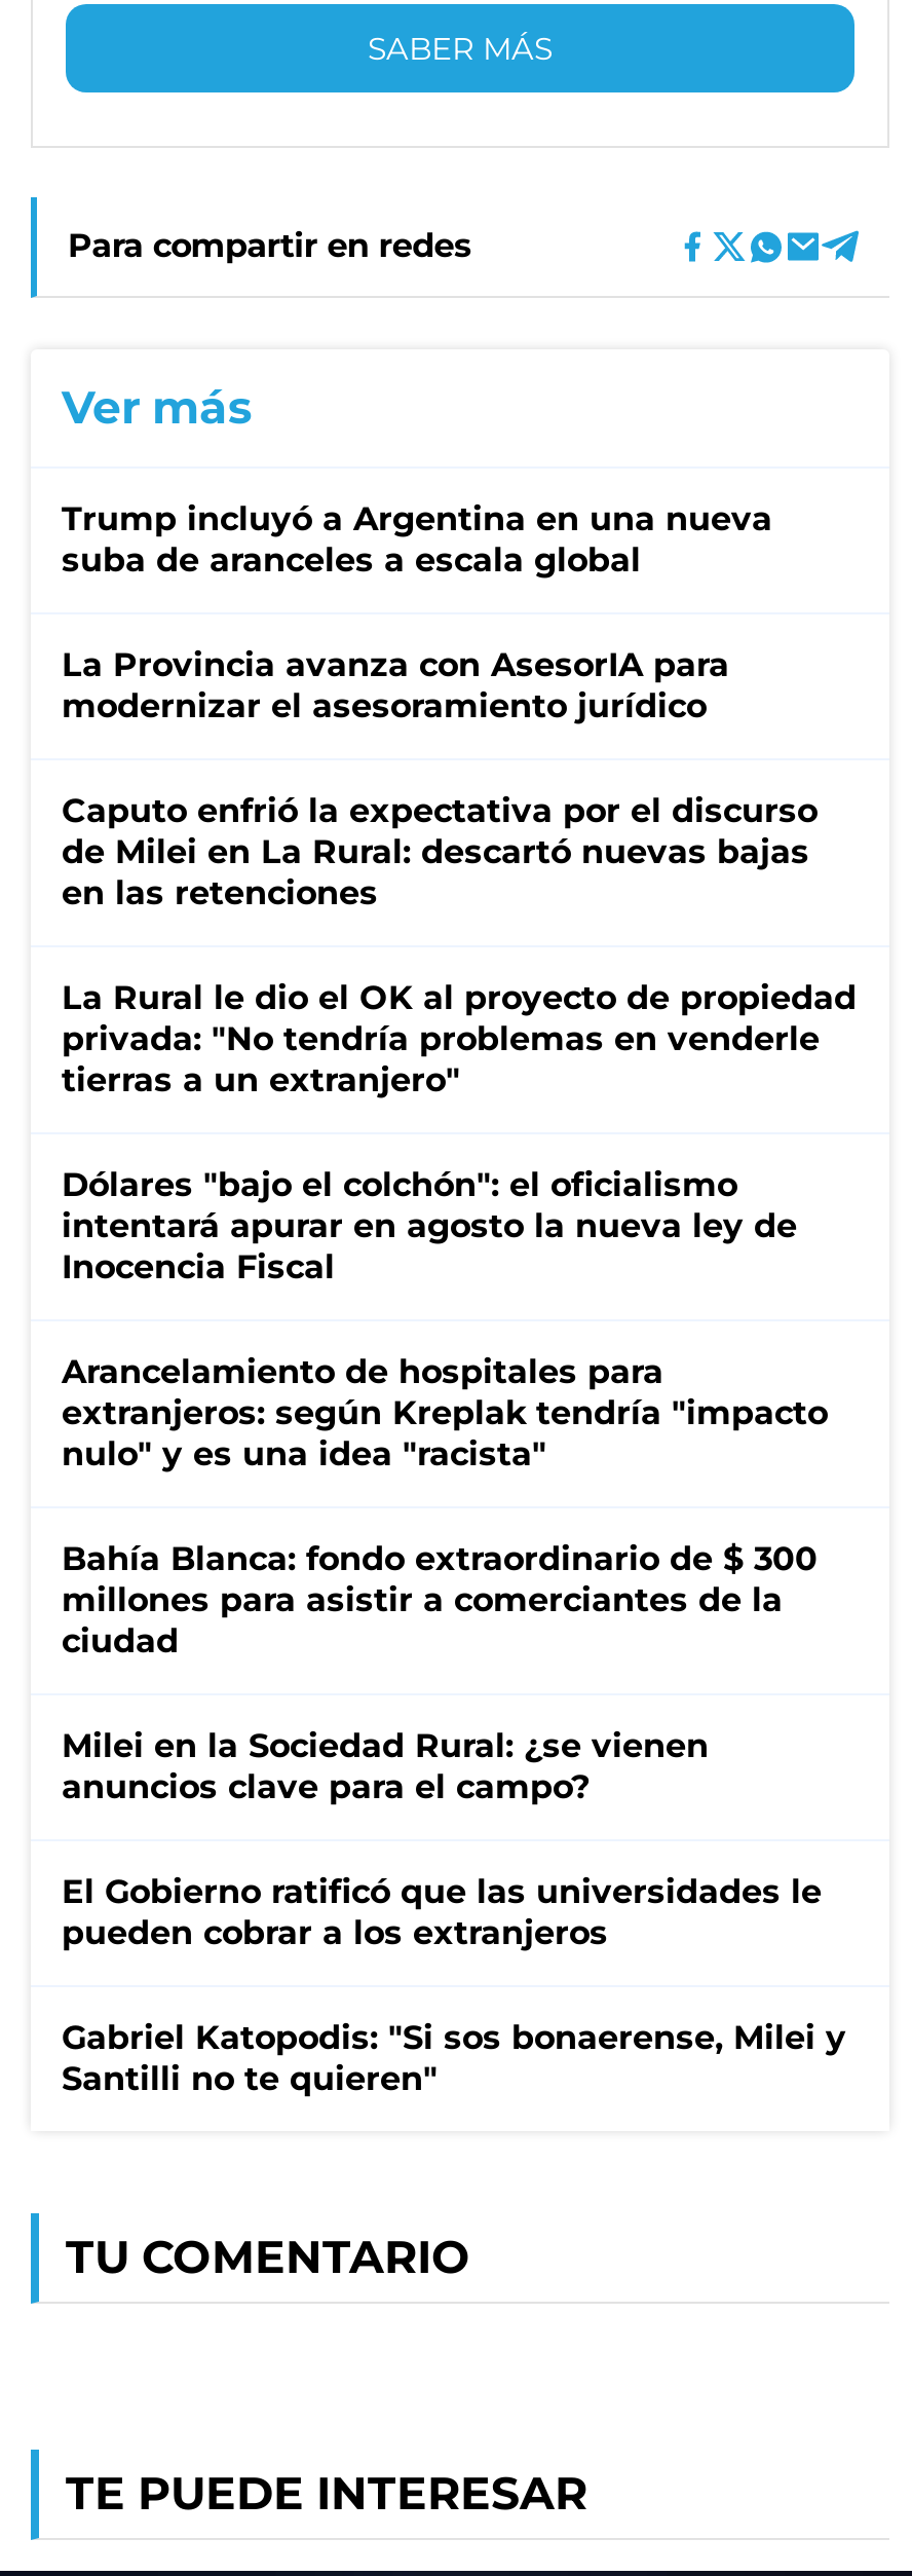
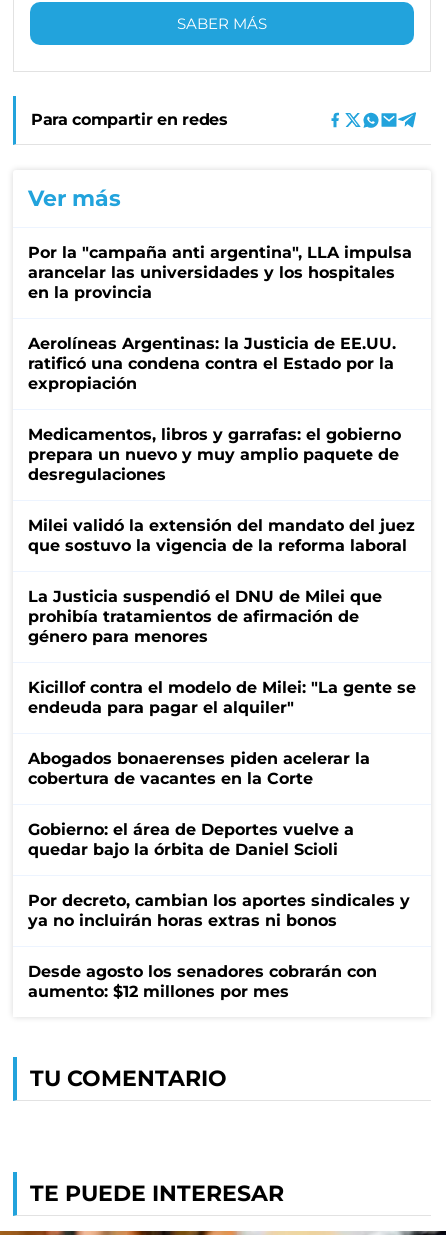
[62,499,772,579] Trump incluyó a Argentina en una nueva | suba de aranceles a escala global -> [28,243,412,302] Por la "campaña anti argentina", LLA impulsa | arancelar las universidades y los hospitales | en la provincia
[62,645,729,725] La Provincia avanza con AsesorIA para | modernizar el asesoramiento jurídico -> [28,334,396,393] Aerolíneas Argentinas: la Justicia de EE.UU. | ratificó una condena contra el Estado por la | expropiación
[62,791,818,912] Caputo enfrió la expectativa por el discurso | de Milei en La Rural: descartó nuevas bajas | en las retenciones -> [28,425,401,484] Medicamentos, libros y garrafas: el gobierno | prepara un nuevo y muy amplio paquete de | desregulaciones
[62,978,857,1099] La Rural le dio el OK al proyecto de propiedad | privada: "No tendría problemas en venderle | tierras a un extranjero" -> [28,516,415,555] Milei validó la extensión del mandato del juez | que sostuvo la vigencia de la reforma laboral
[62,1165,797,1286] Dólares "bajo el colchón": el oficialismo | intentará apurar en agosto la nueva ley de | Inocencia Fiscal -> [28,587,382,646] La Justicia suspendió el DNU de Milei que | prohibía tratamientos de afirmación de | género para menores
[62,1352,828,1473] Arancelamiento de hospitales para | extranjeros: según Kreplak tendría "impacto | nulo" y es una idea "racista" -> [28,678,416,717] Kicillof contra el modelo de Milei: "La gente se | endeuda para pagar el alquiler"
[62,1539,818,1660] Bahía Blanca: fondo extraordinario de $ 300 | millones para asistir a comerciantes de la | ciudad -> [28,749,370,788] Abogados bonaerenses piden acelerar la | cobertura de vacantes en la Corte
[62,1726,709,1806] Milei en la Sociedad Rural: ¿se vienen | anuncios clave para el campo? -> [28,820,354,859] Gobierno: el área de Deportes vuelve a | quedar bajo la órbita de Daniel Scioli
[62,1872,822,1952] El Gobierno ratificó que las universidades le | pueden cobrar a los extranjeros -> [28,891,410,930] Por decreto, cambian los aportes sindicales y | ya no incluirán horas extras ni bonos
[62,2018,846,2098] Gabriel Katopodis: "Si sos bonaerense, Milei y | Santilli no te quieren" -> [28,962,377,1001] Desde agosto los senadores cobrarán con | aumento: $12 millones por mes

